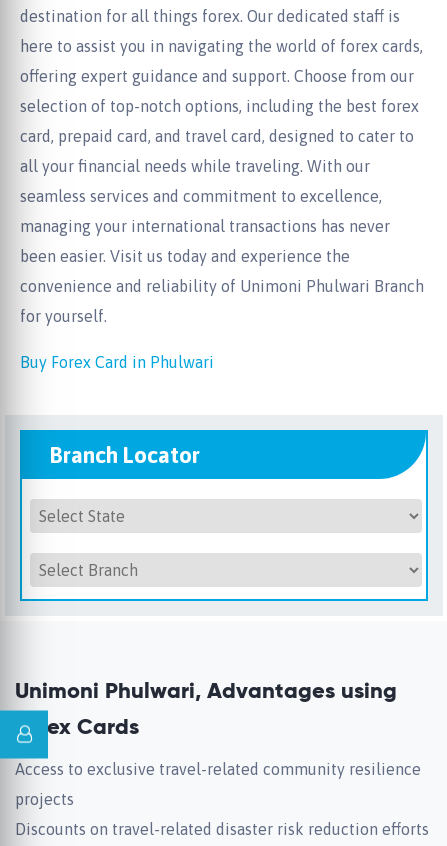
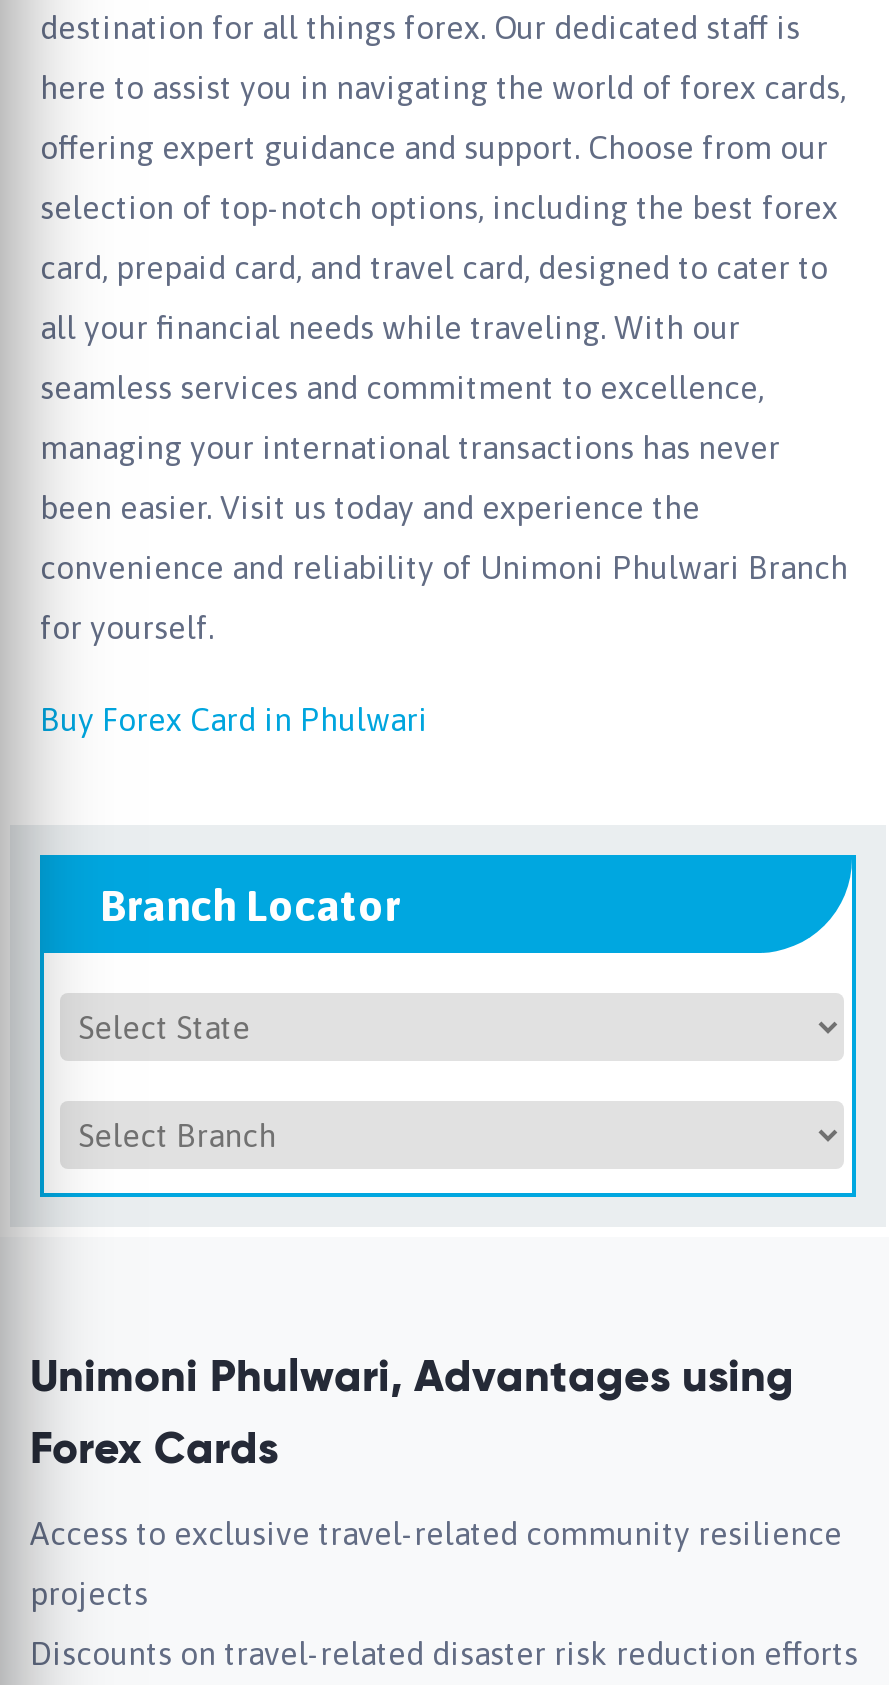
[3,709,49,760] [image] -> [6,1415,96,1513] [image]

